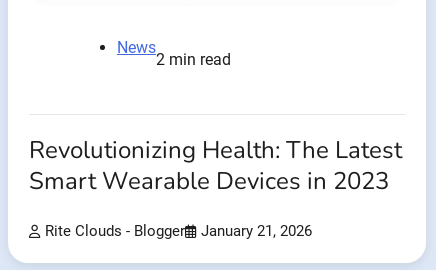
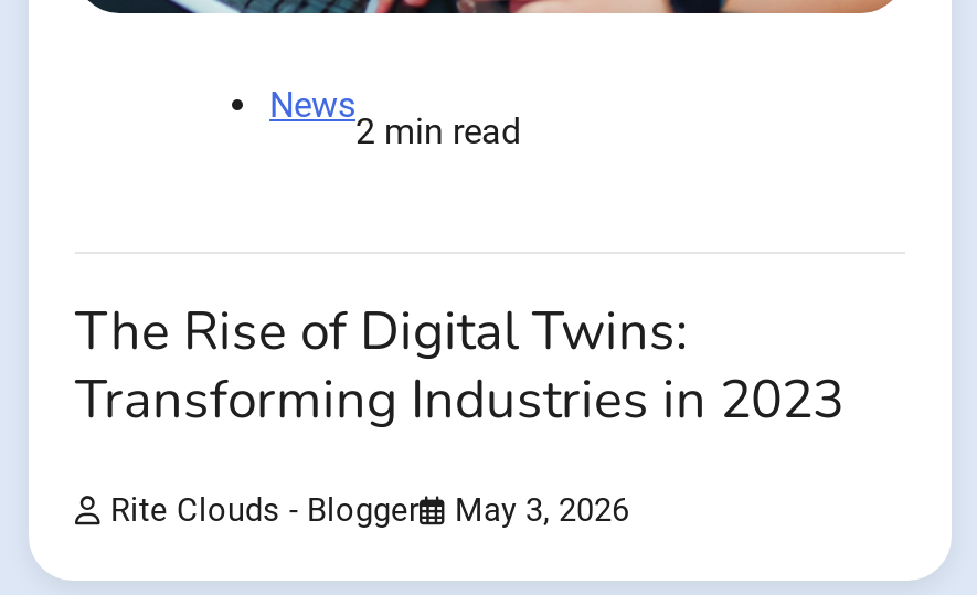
[29,134,402,198] Revolutionizing Health: The Latest | Smart Wearable Devices in 2023 -> [75,296,843,437] The Rise of Digital Twins: | Transforming Industries in 2023
[45,223,312,240] Rite Clouds - Blogger January 21, 2026 -> [110,492,629,530] Rite Clouds - Blogger May 3, 2026

